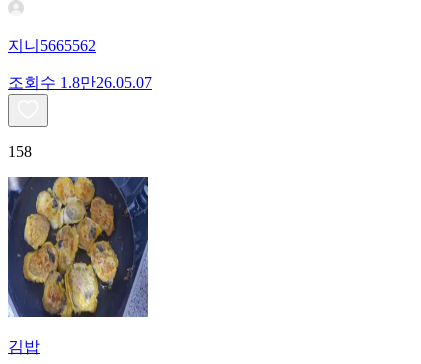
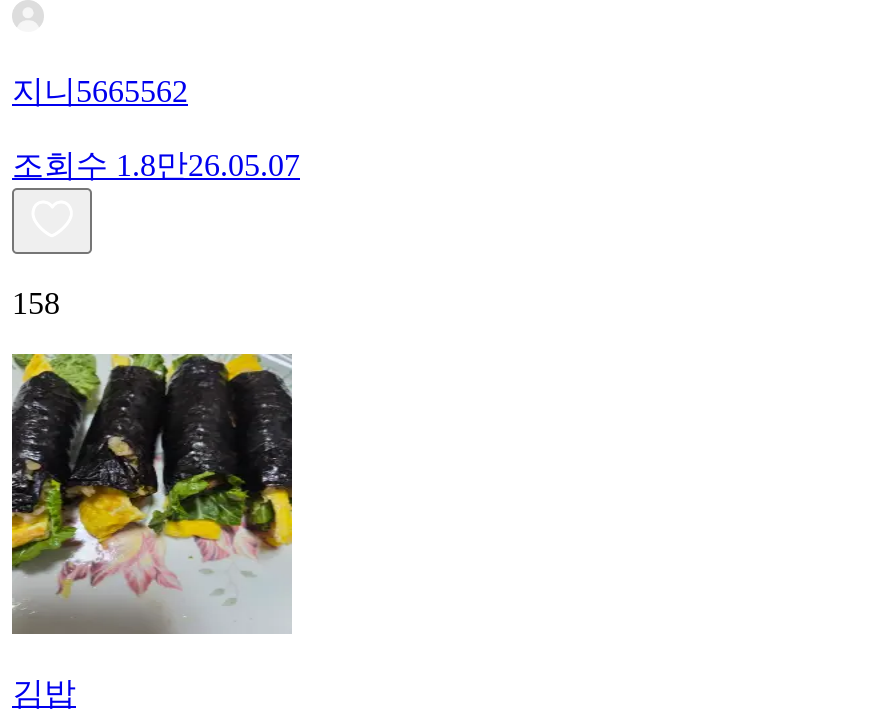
[7,176,149,318] [image] -> [10,352,294,636] [image]

